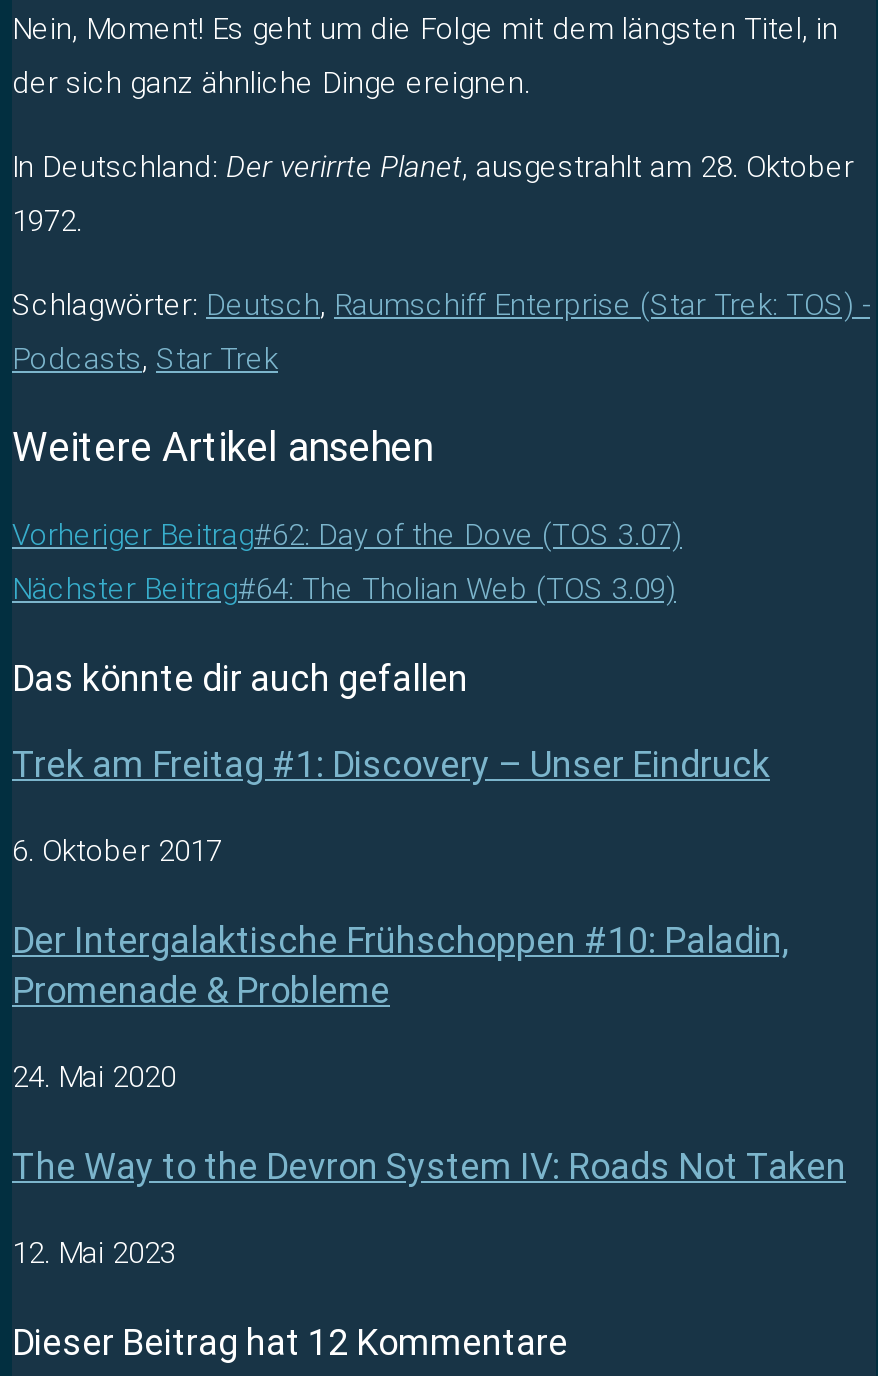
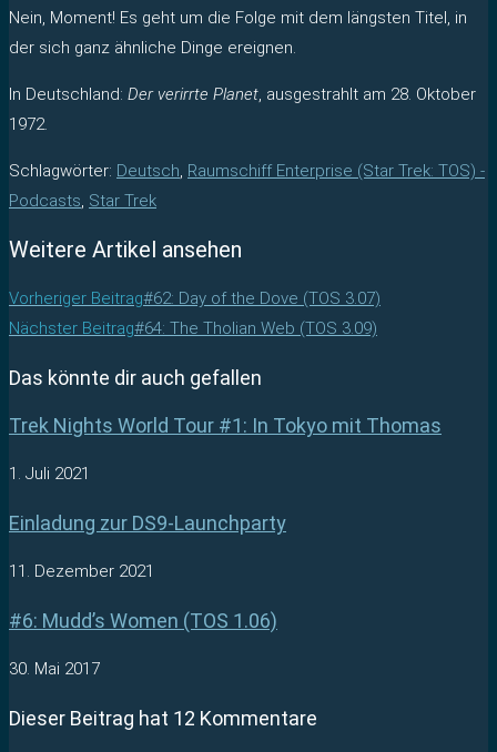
[12,743,770,785] Trek am Freitag #1: Discovery – Unser Eindruck -> [9,414,442,437] Trek Nights World Tour #1: In Tokyo mit Thomas
[12,833,222,869] 6. Oktober 2017 -> [9,464,90,483] 1. Juli 2021
[12,919,788,1011] Der Intergalaktische Frühschoppen #10: Paladin, | Promenade & Probleme -> [9,511,286,534] Einladung zur DS9-Launchparty
[12,1059,176,1095] 24. Mai 2020 -> [9,561,154,581] 11. Dezember 2021
[12,1145,846,1187] The Way to the Devron System IV: Roads Not Taken -> [9,609,277,632] #6: Mudd’s Women (TOS 1.06)
[12,1235,176,1271] 12. Mai 2023 -> [9,659,100,679] 30. Mai 2017

